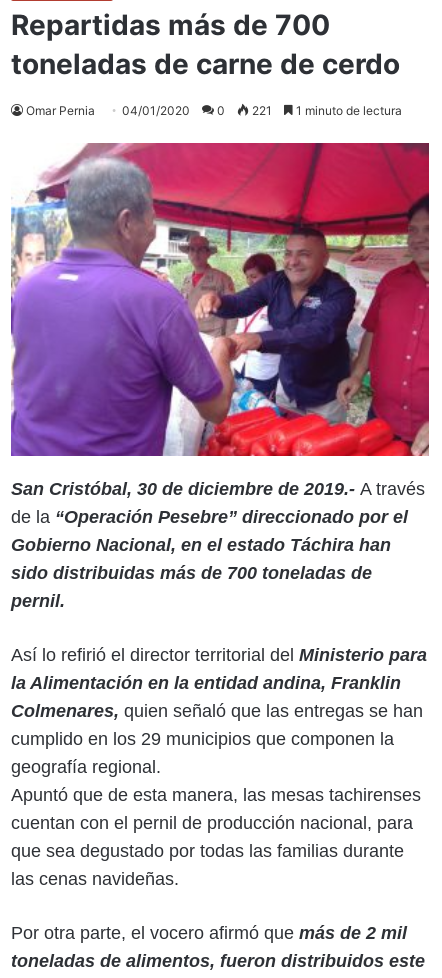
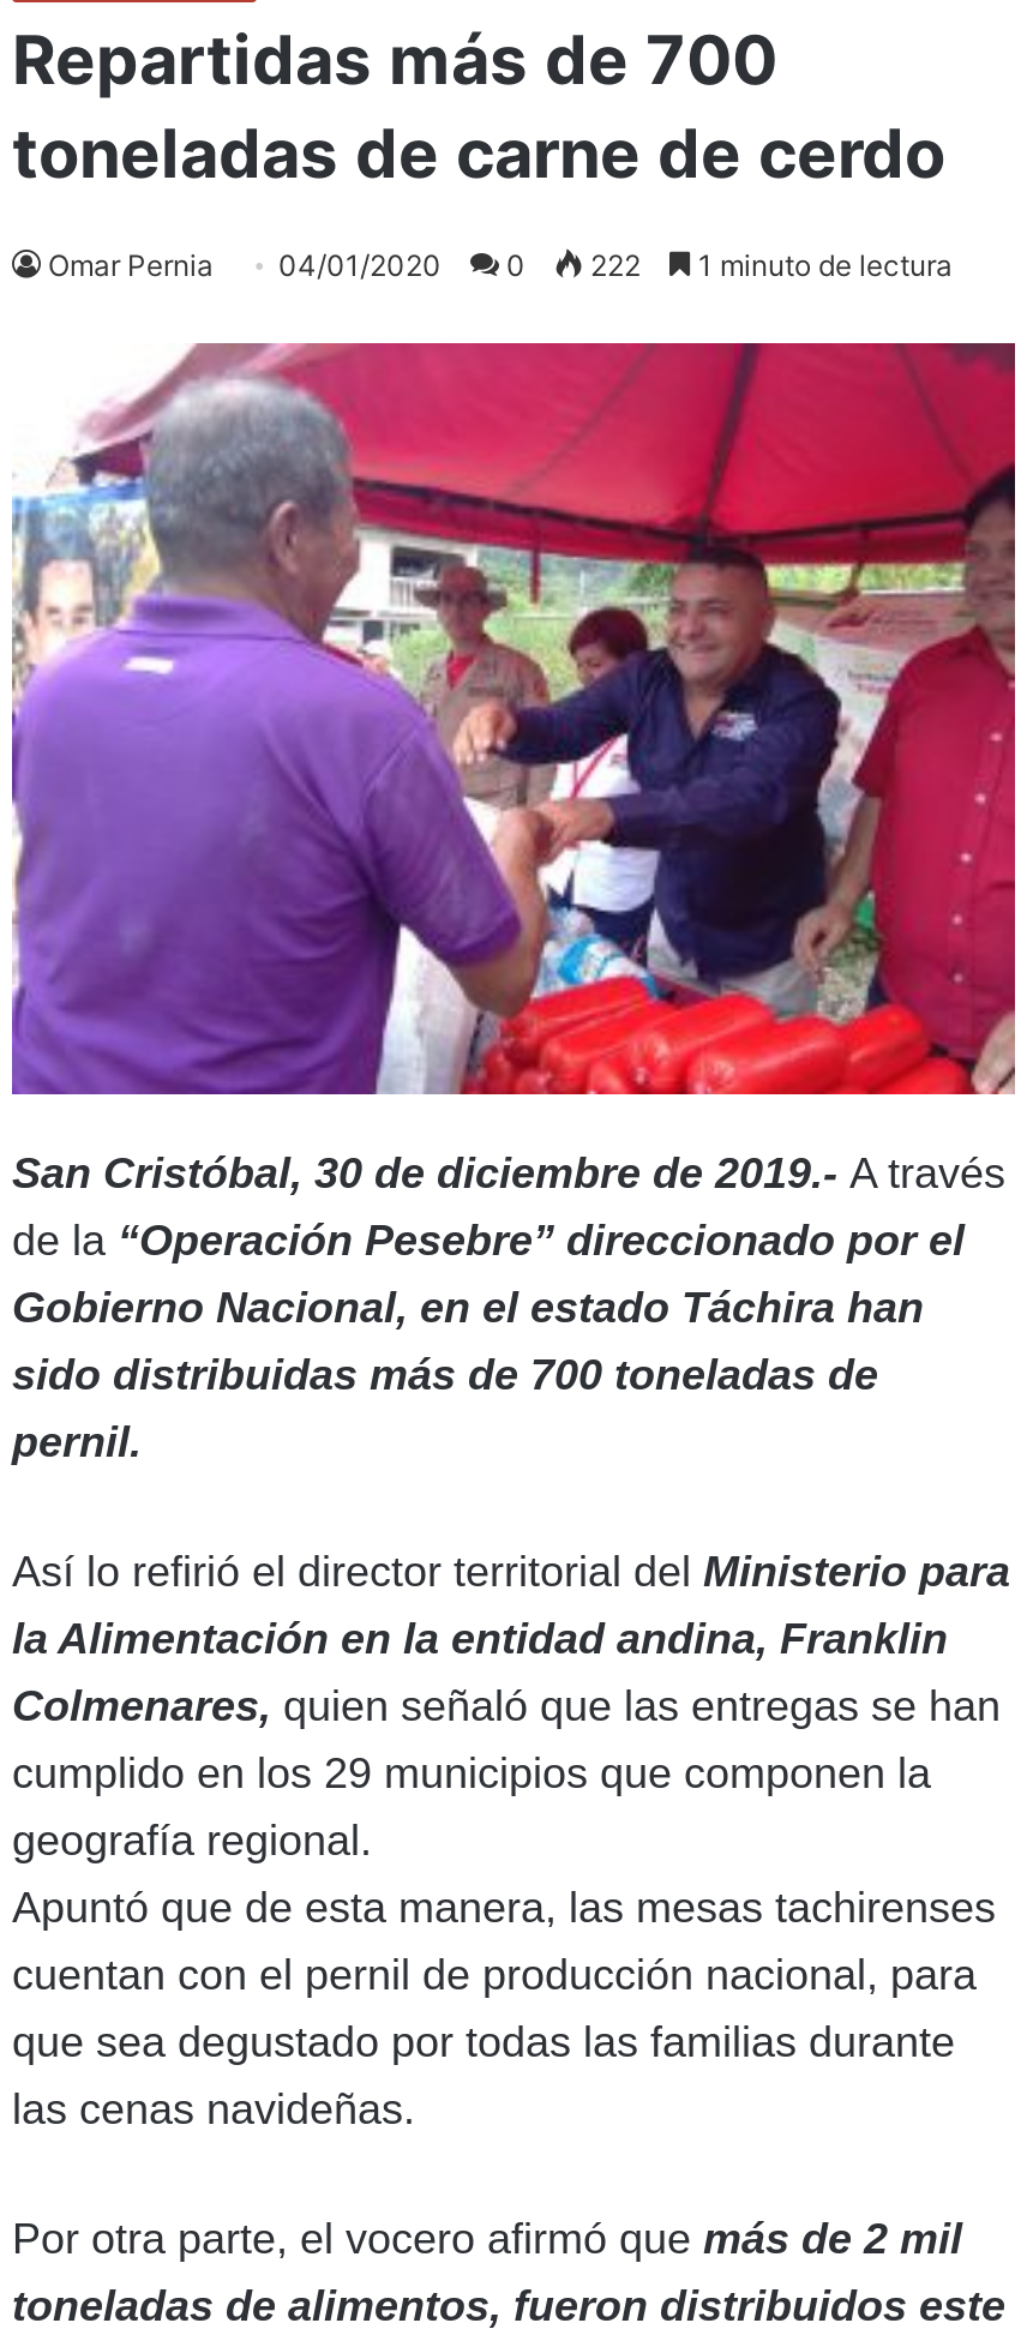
[26,103,402,118] Omar Pernia 04/01/2020 0 221 1 minuto de lectura -> [48,246,953,282] Omar Pernia 04/01/2020 0 222 1 minuto de lectura

